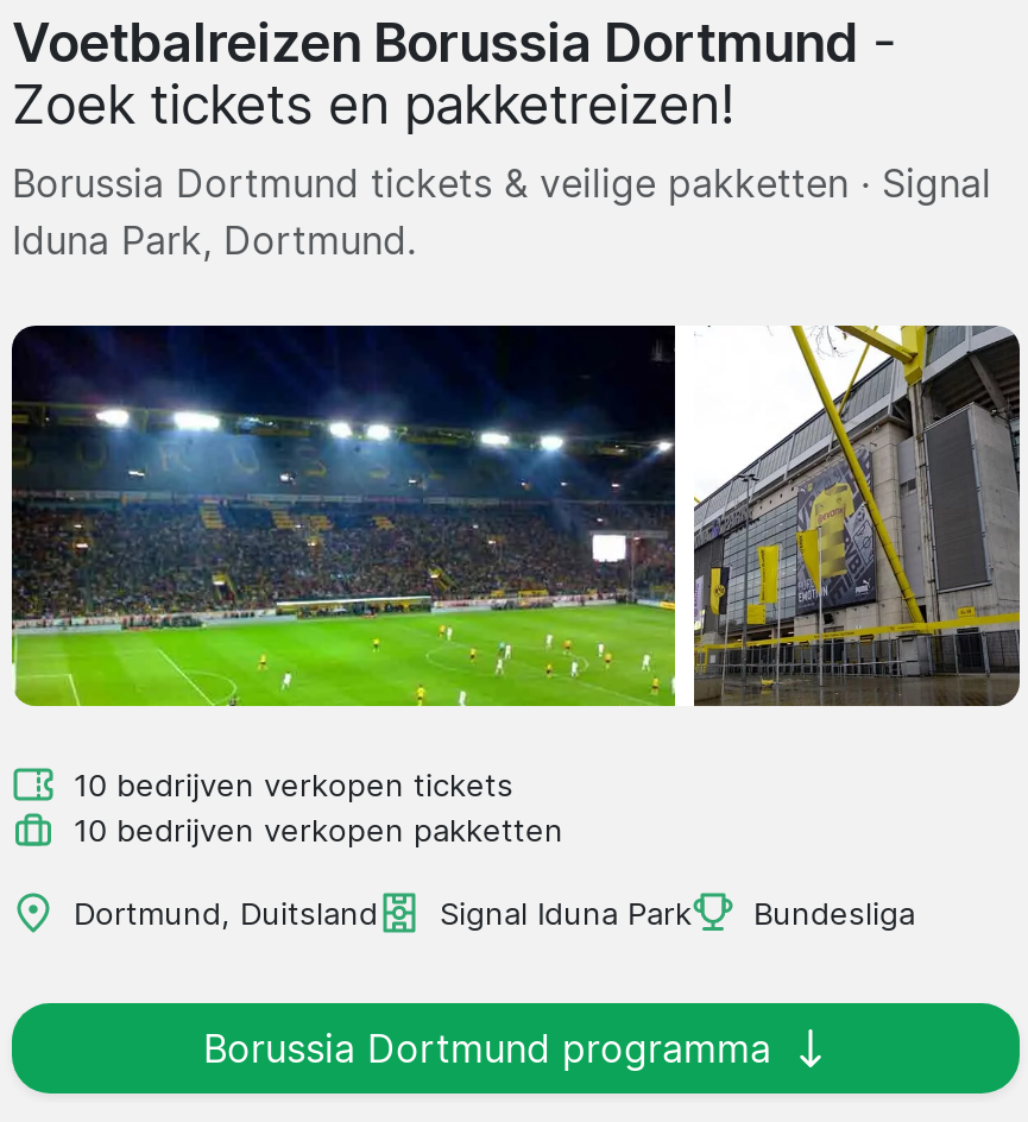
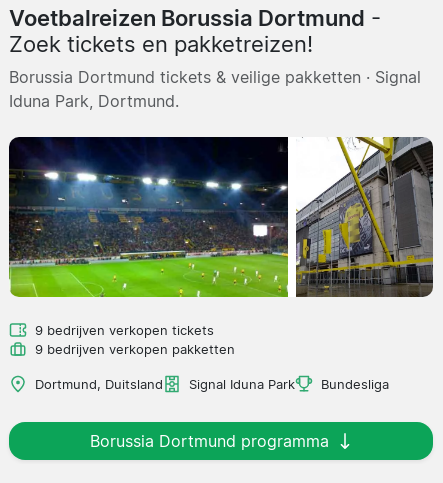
[74,767,513,803] 10 bedrijven verkopen tickets -> [35,323,214,338] 9 bedrijven verkopen tickets
[74,812,563,848] 10 bedrijven verkopen pakketten -> [35,342,235,357] 9 bedrijven verkopen pakketten

